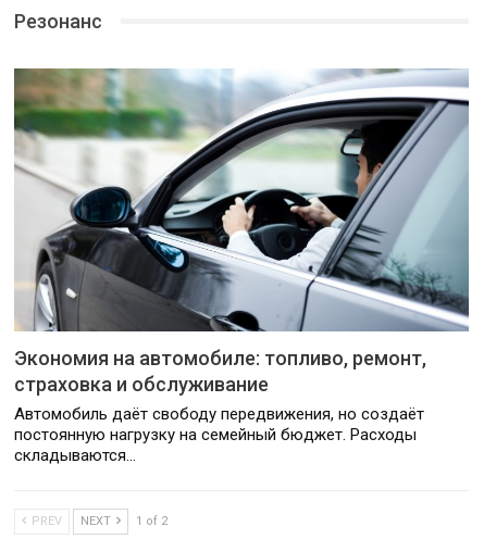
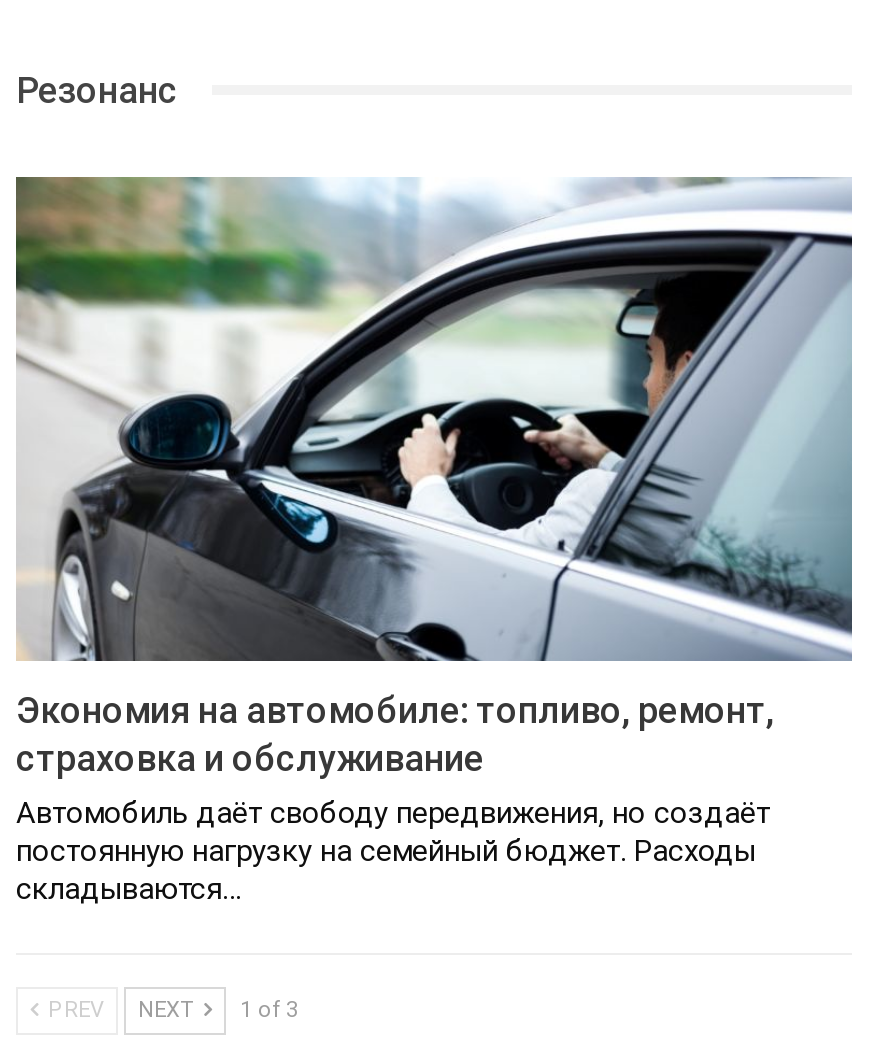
[28,514,167,529] PREV NEXT 1 of 2 -> [42,998,298,1024] PREV NEXT 1 of 3

